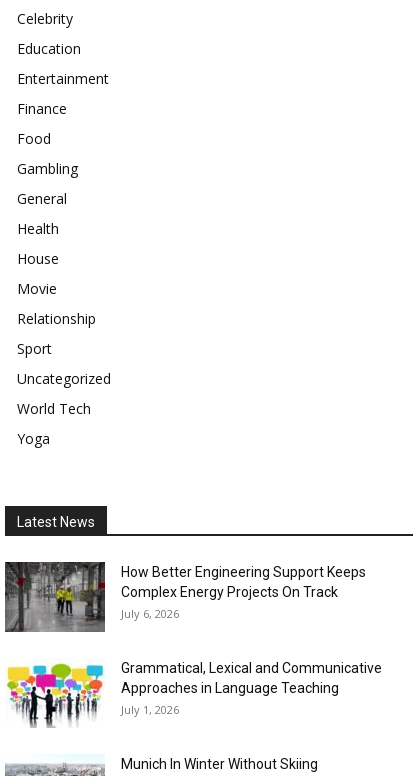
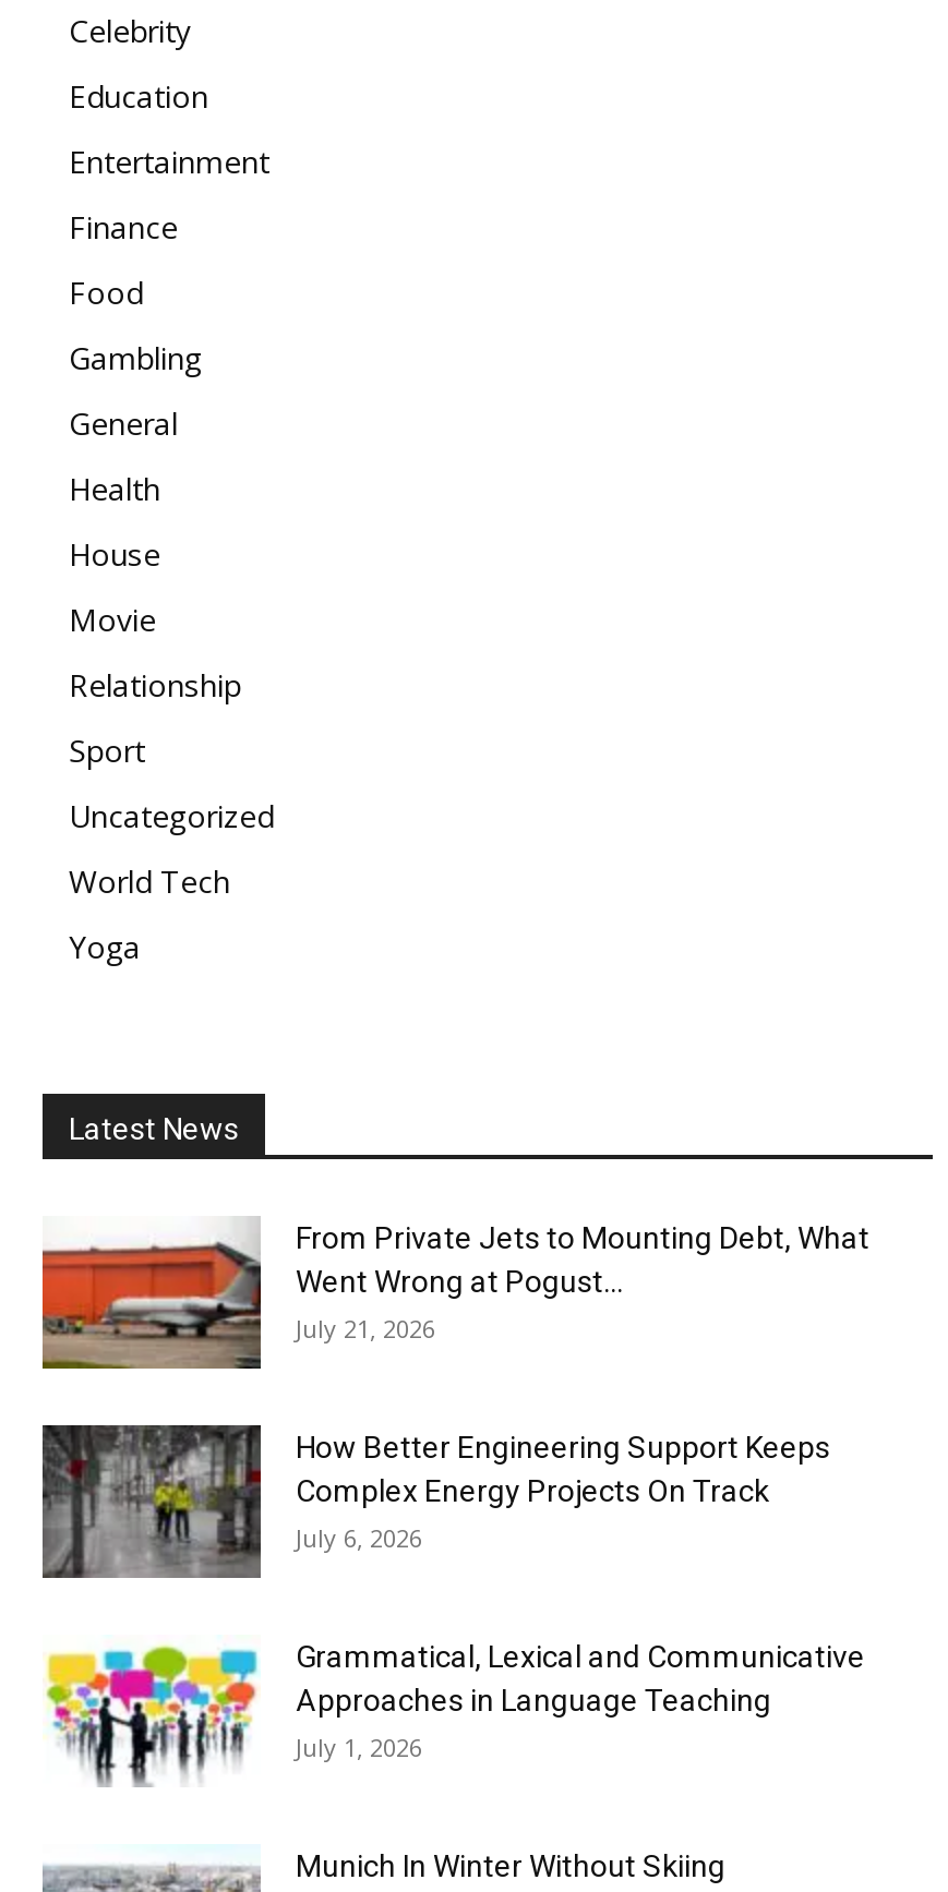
none -> [40,1216,869,1369] [image] | From Private Jets to Mounting Debt, What | Went Wrong at Pogust... | July 21, 2026

